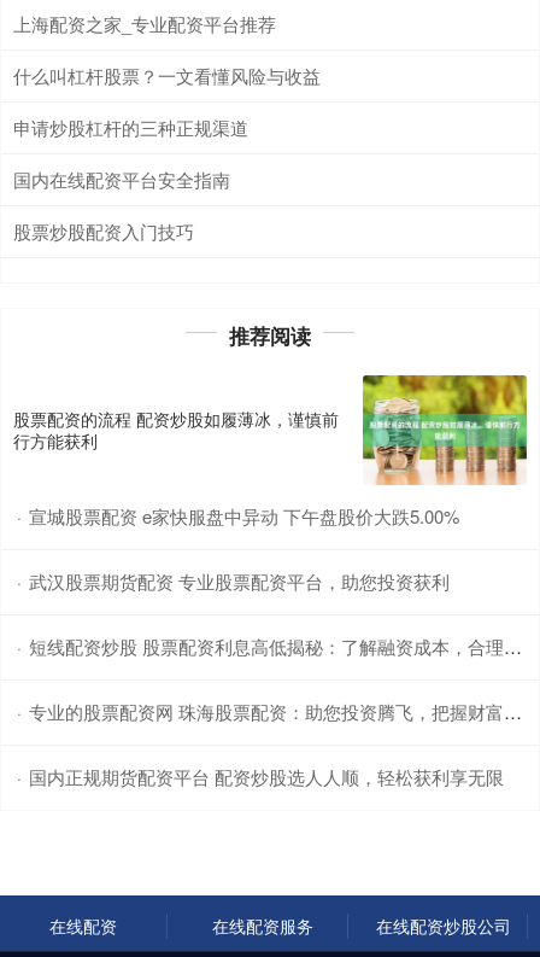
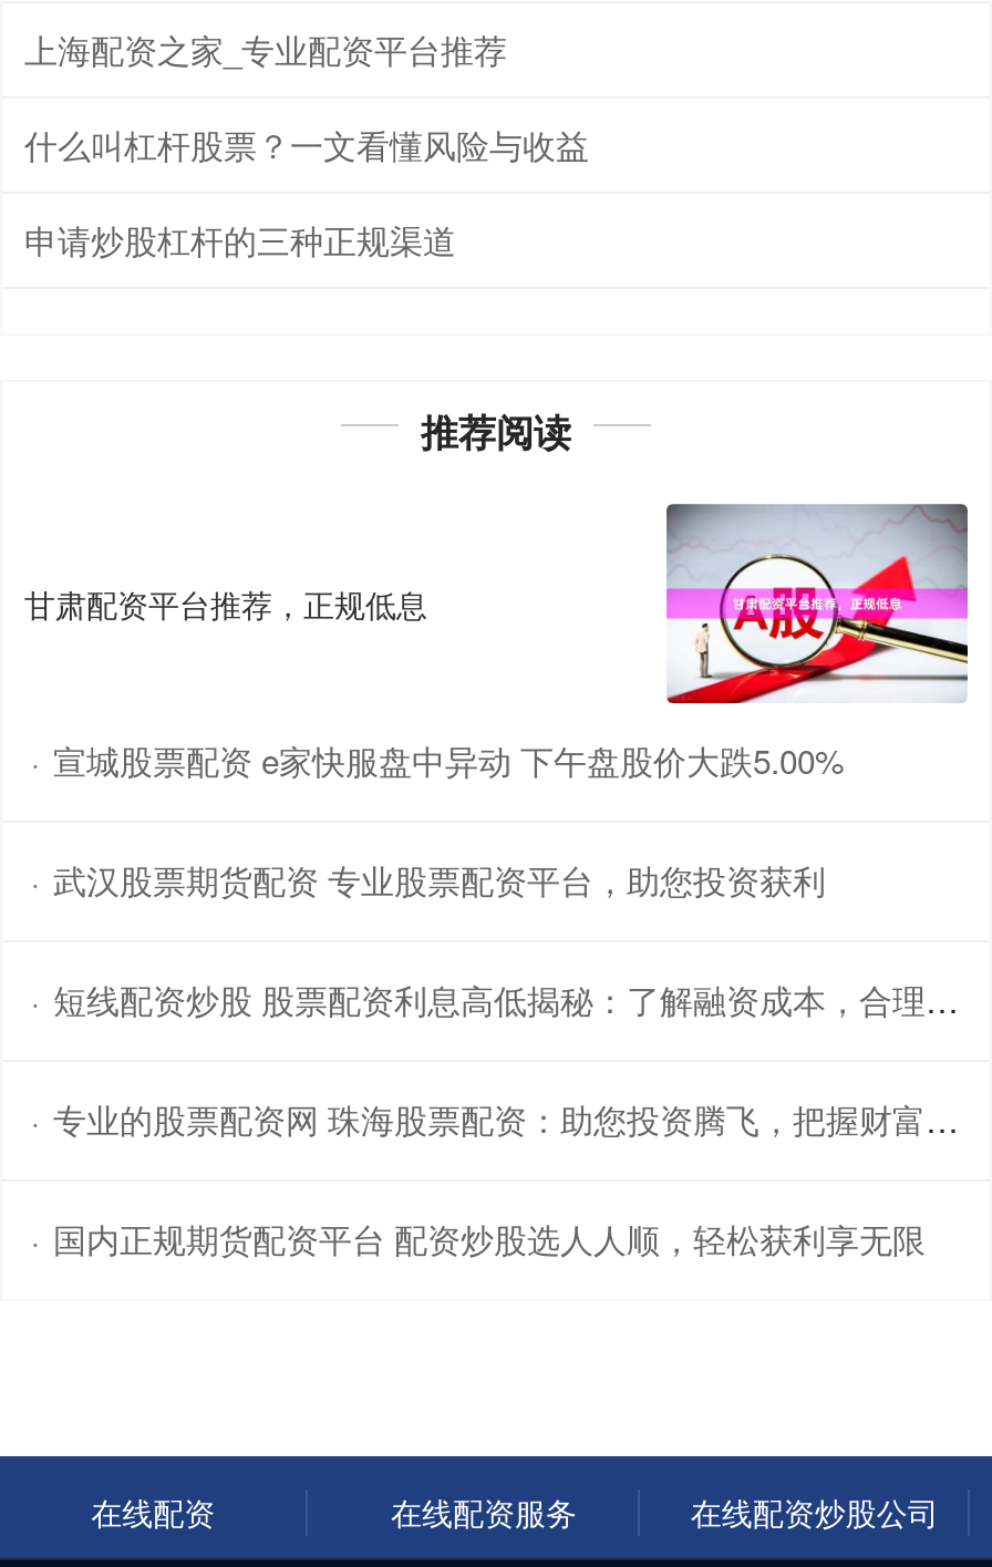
[13,167,230,244] 国内在线配资平台安全指南 | 股票炒股配资入门技巧 -> none
[362,374,528,486] [image] -> [664,503,970,707] [image]
[13,407,339,453] 股票配资的流程 配资炒股如履薄冰，谨慎前 | 行方能获利 -> [24,581,427,625] 甘肃配资平台推荐，正规低息

